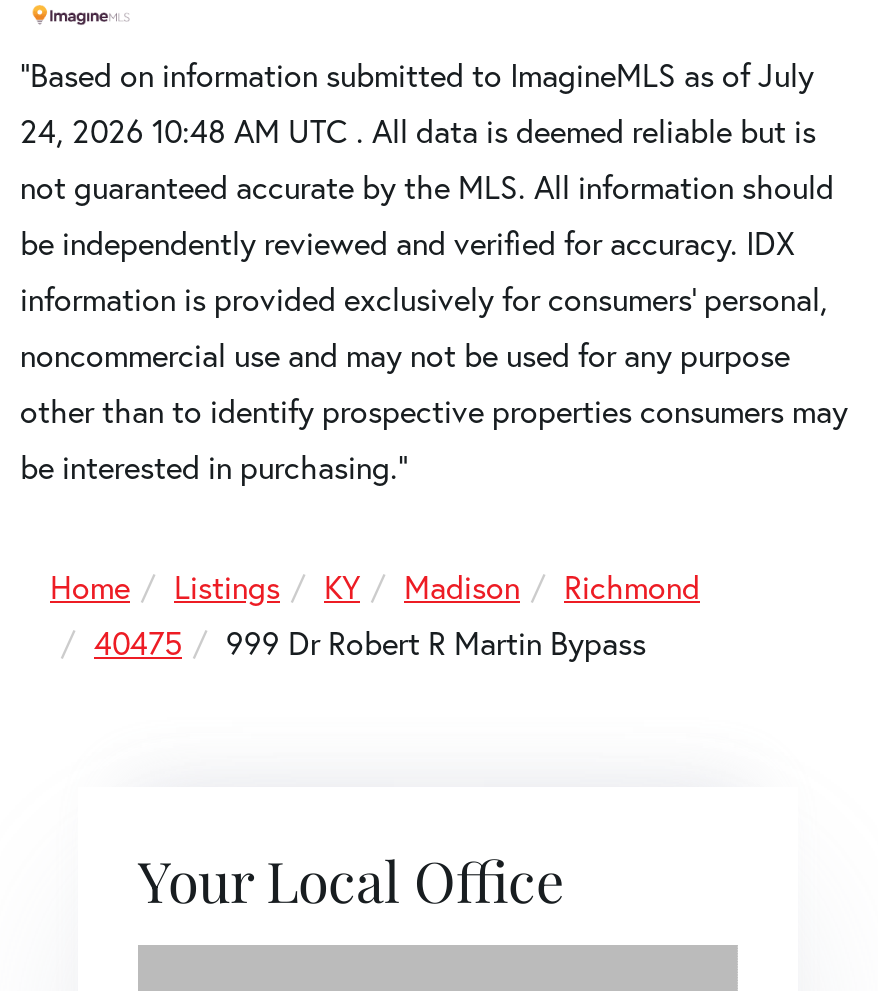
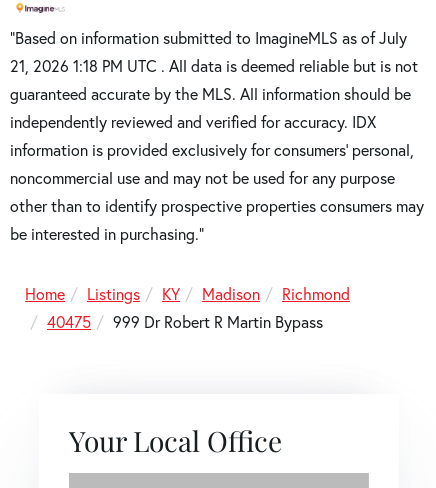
[20,110,834,262] 24, 2026 10:48 AM UTC . All data is deemed reliable but is | not guaranteed accurate by the MLS. All information should | be independently reviewed and verified for accuracy. IDX -> [10,56,418,132] 21, 2026 1:18 PM UTC . All data is deemed reliable but is not | guaranteed accurate by the MLS. All information should be | independently reviewed and verified for accuracy. IDX

